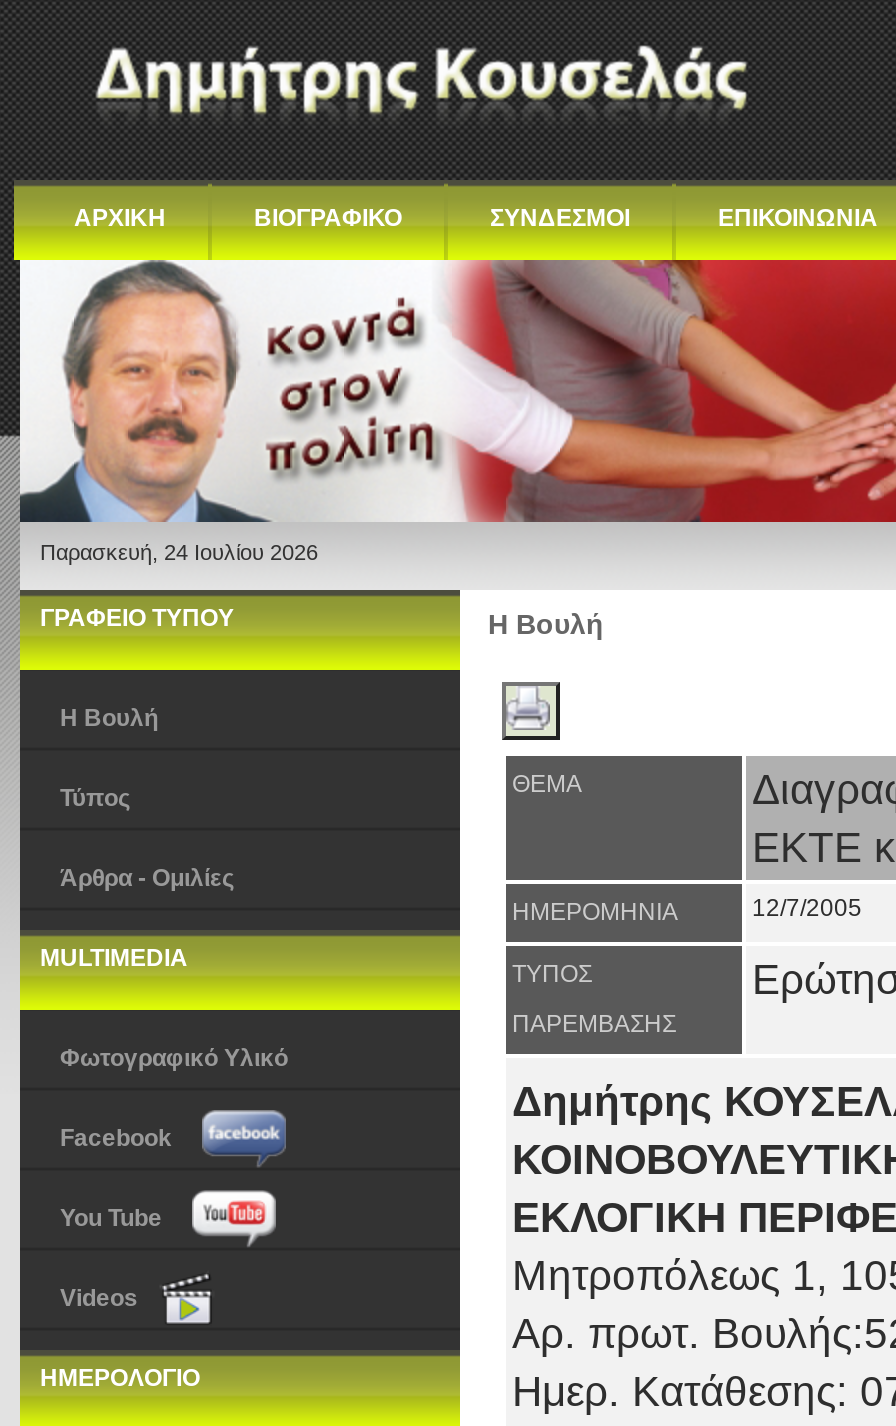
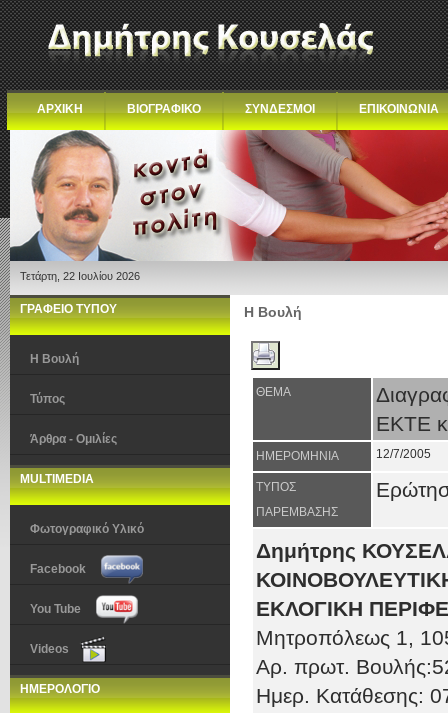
[40,540,318,564] Παρασκευή, 24 Ιουλίου 2026 -> [20,270,140,282] Τετάρτη, 22 Ιουλίου 2026

